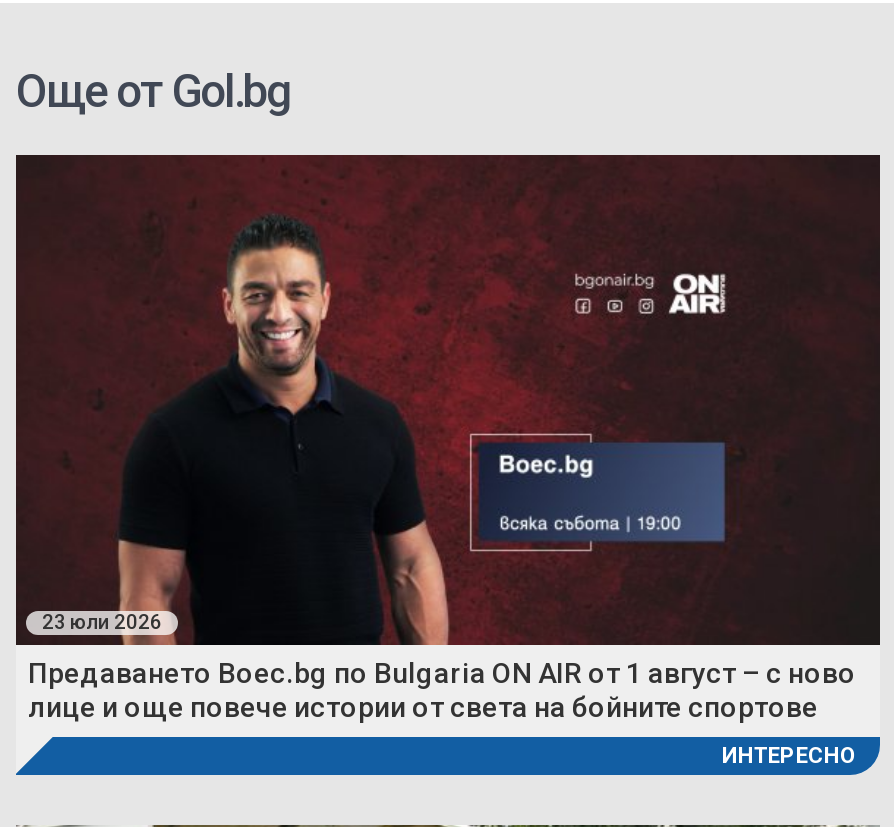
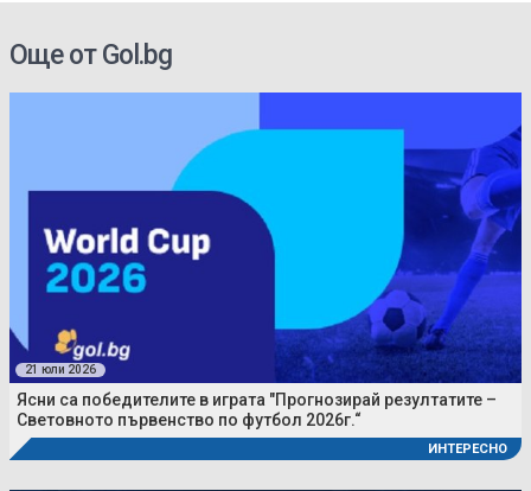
[14,153,882,641] [image] | 23 юли 2026 -> [8,91,523,381] [image] | 21 юли 2026
[28,657,856,723] Предаването Boec.bg по Bulgaria ON AIR от 1 август – с ново | лице и още повече истории от света на бойните спортове -> [17,390,497,429] Ясни са победителите в играта "Прогнозирай резултатите – | Световното първенство по футбол 2026г.“

